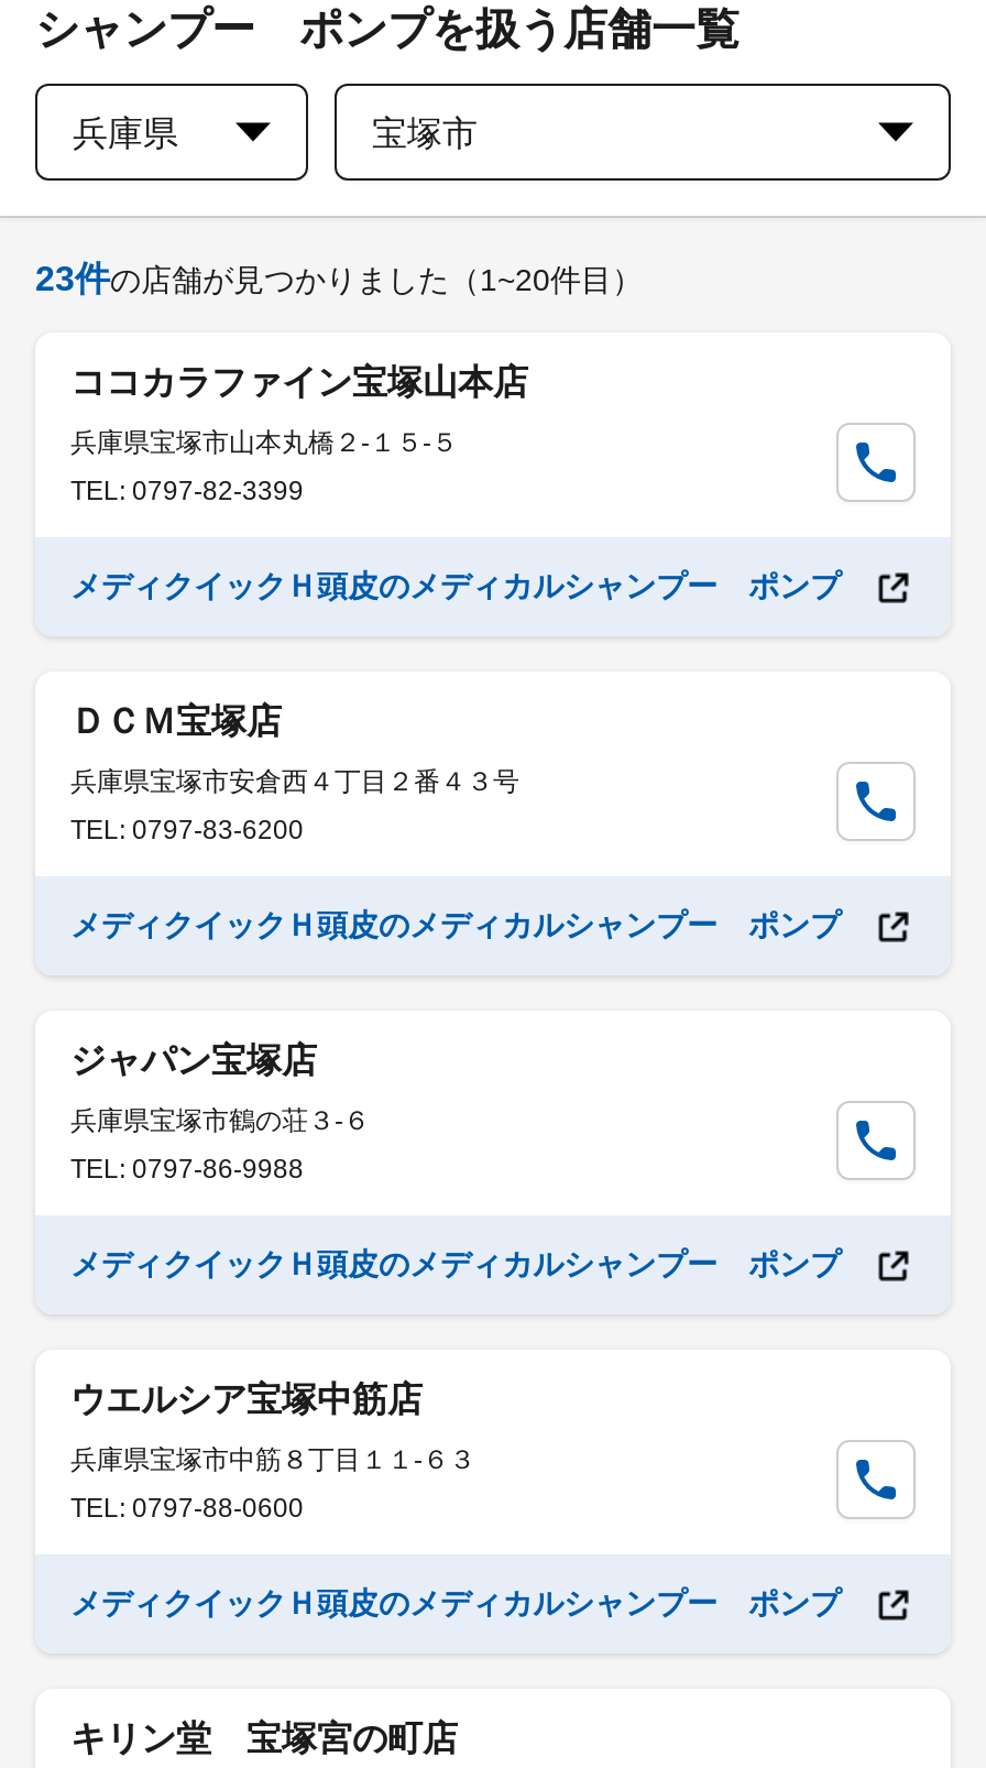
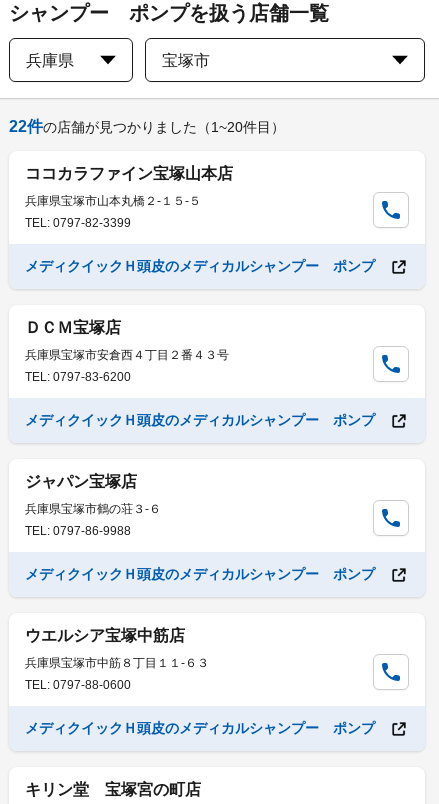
[35,260,643,297] 23件の店舗が見つかりました（1~20件目） -> [9,118,285,135] 22件の店舗が見つかりました（1~20件目）

